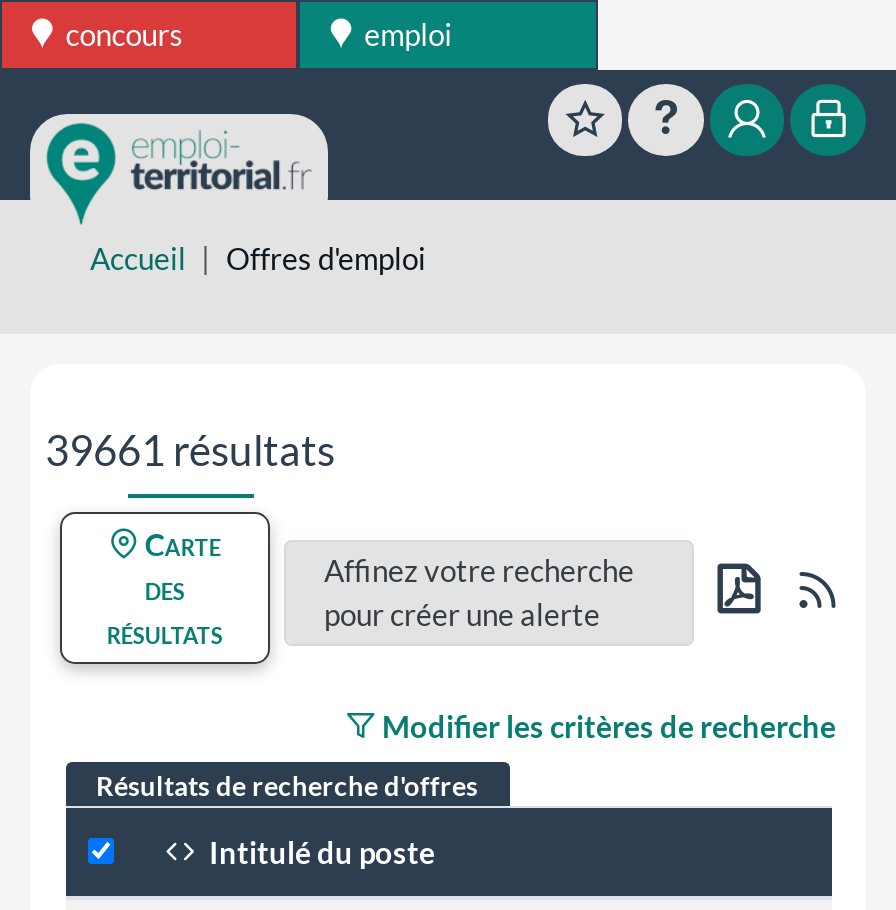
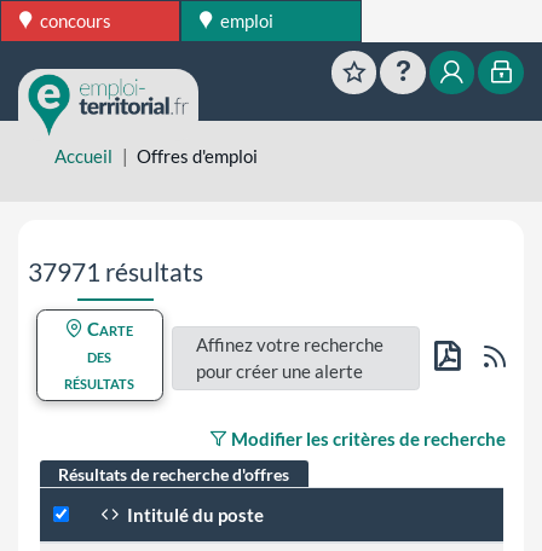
[45,423,335,473] 39661 résultats -> [27,256,203,286] 37971 résultats

